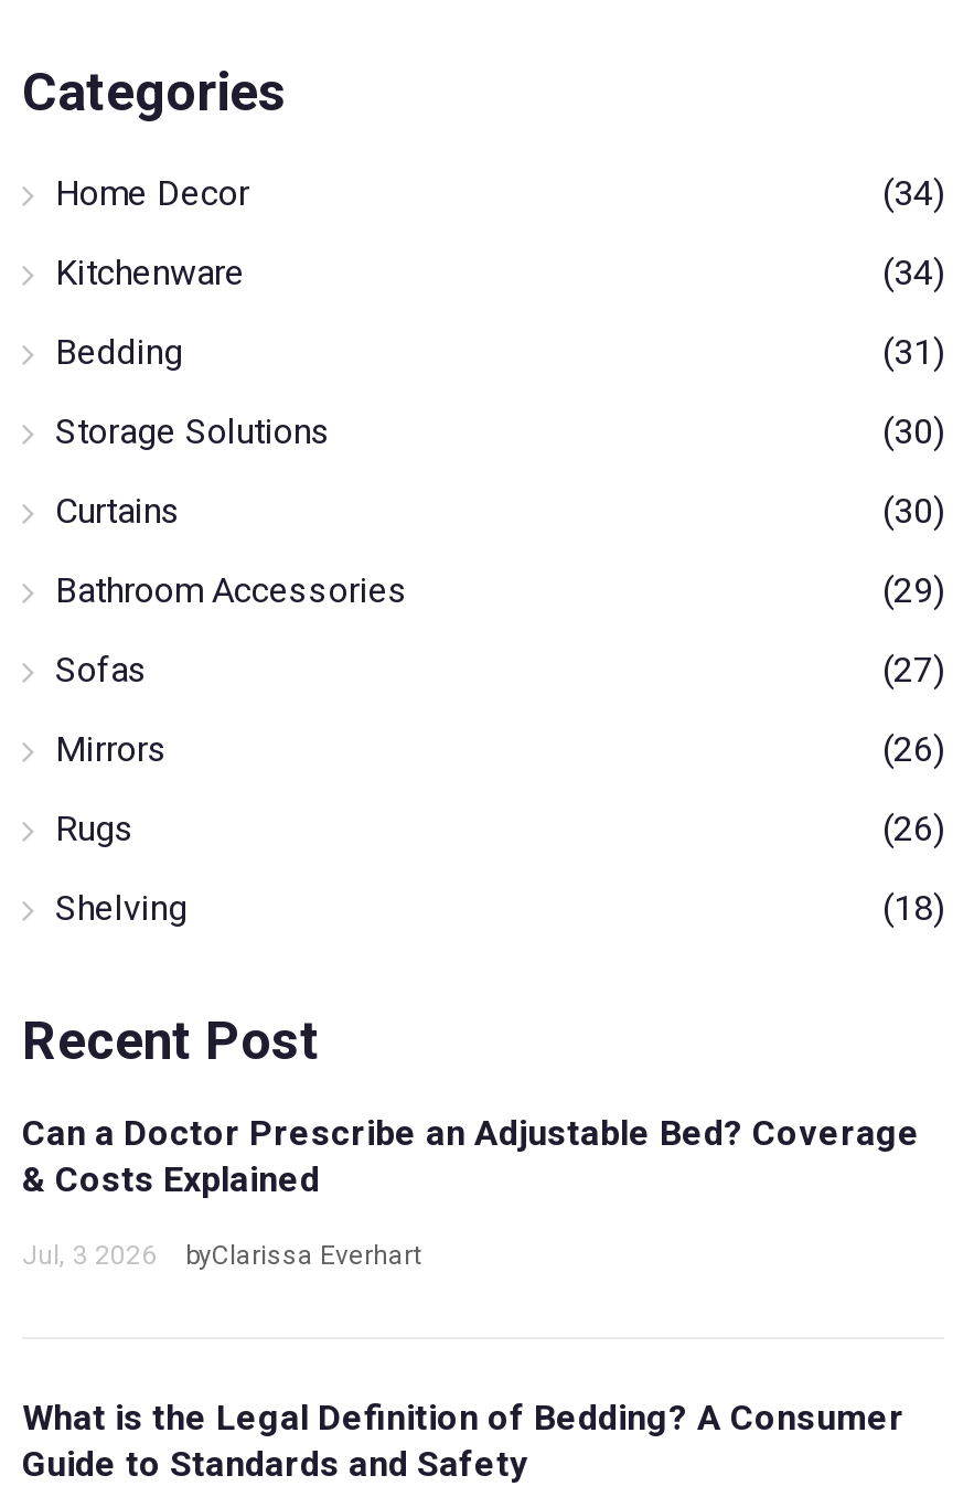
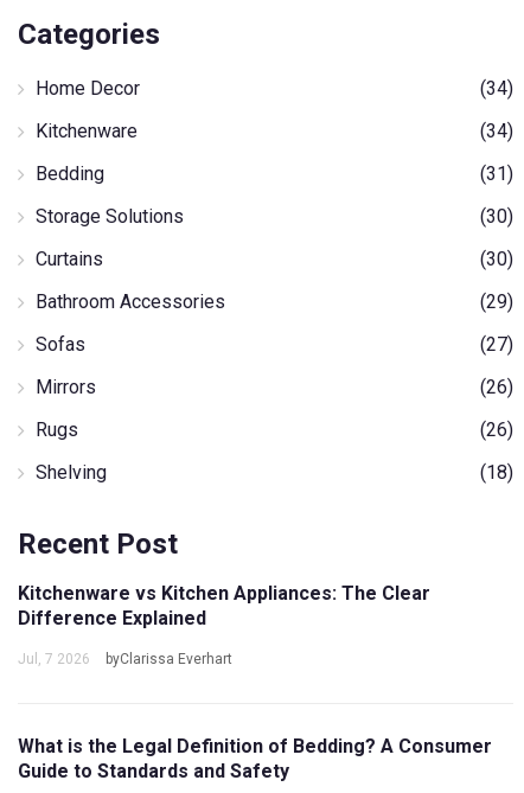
[22,1112,920,1200] Can a Doctor Prescribe an Adjustable Bed? Coverage | & Costs Explained -> [18,582,430,630] Kitchenware vs Kitchen Appliances: The Clear | Difference Explained
[22,1241,421,1272] Jul, 3 2026 byClarissa Everhart -> [18,651,232,668] Jul, 7 2026 byClarissa Everhart

